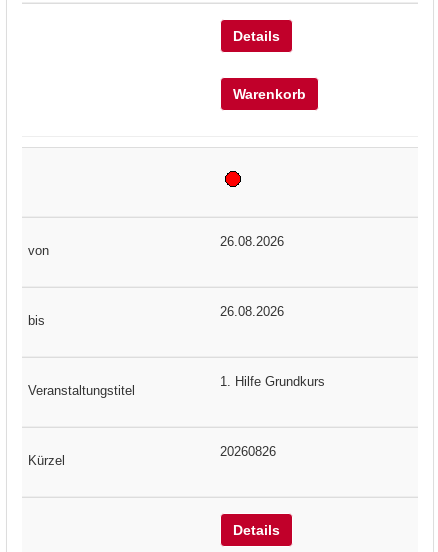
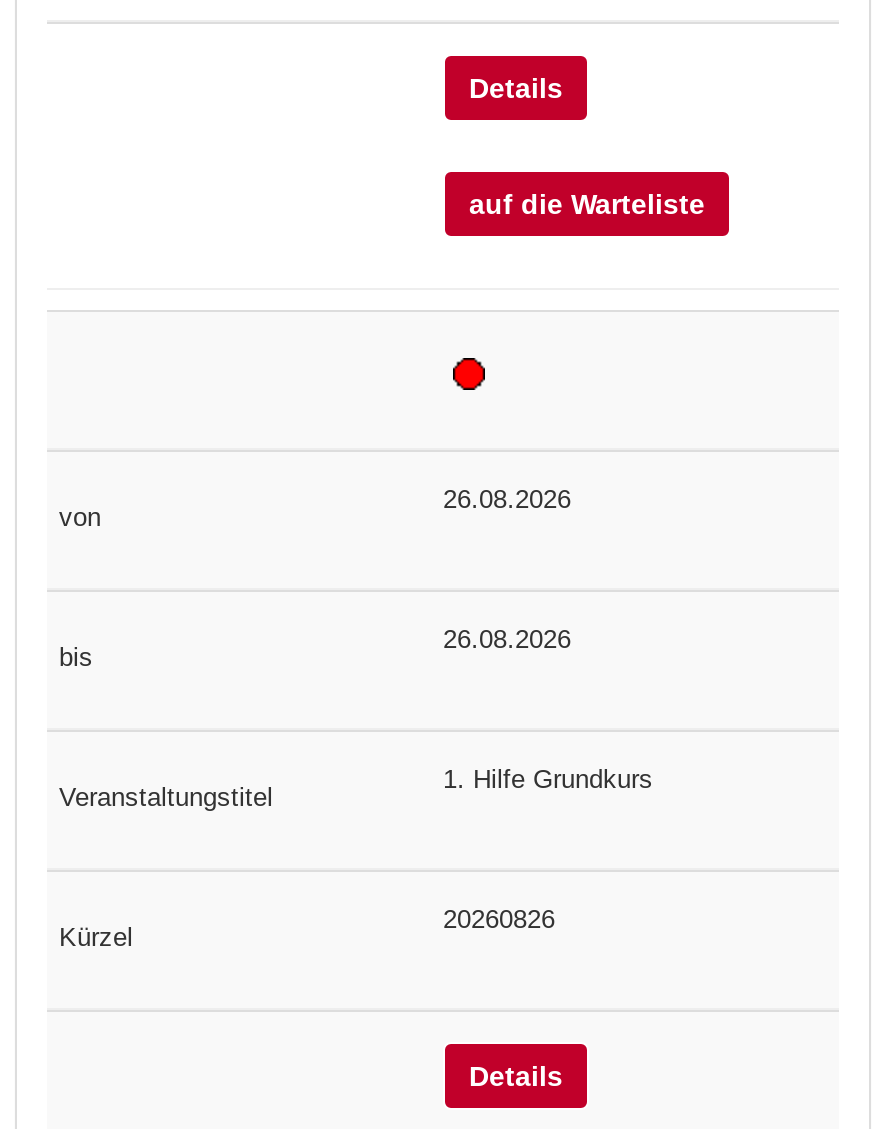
[233,86,306,102] Warenkorb -> [469,189,705,221] auf die Warteliste

